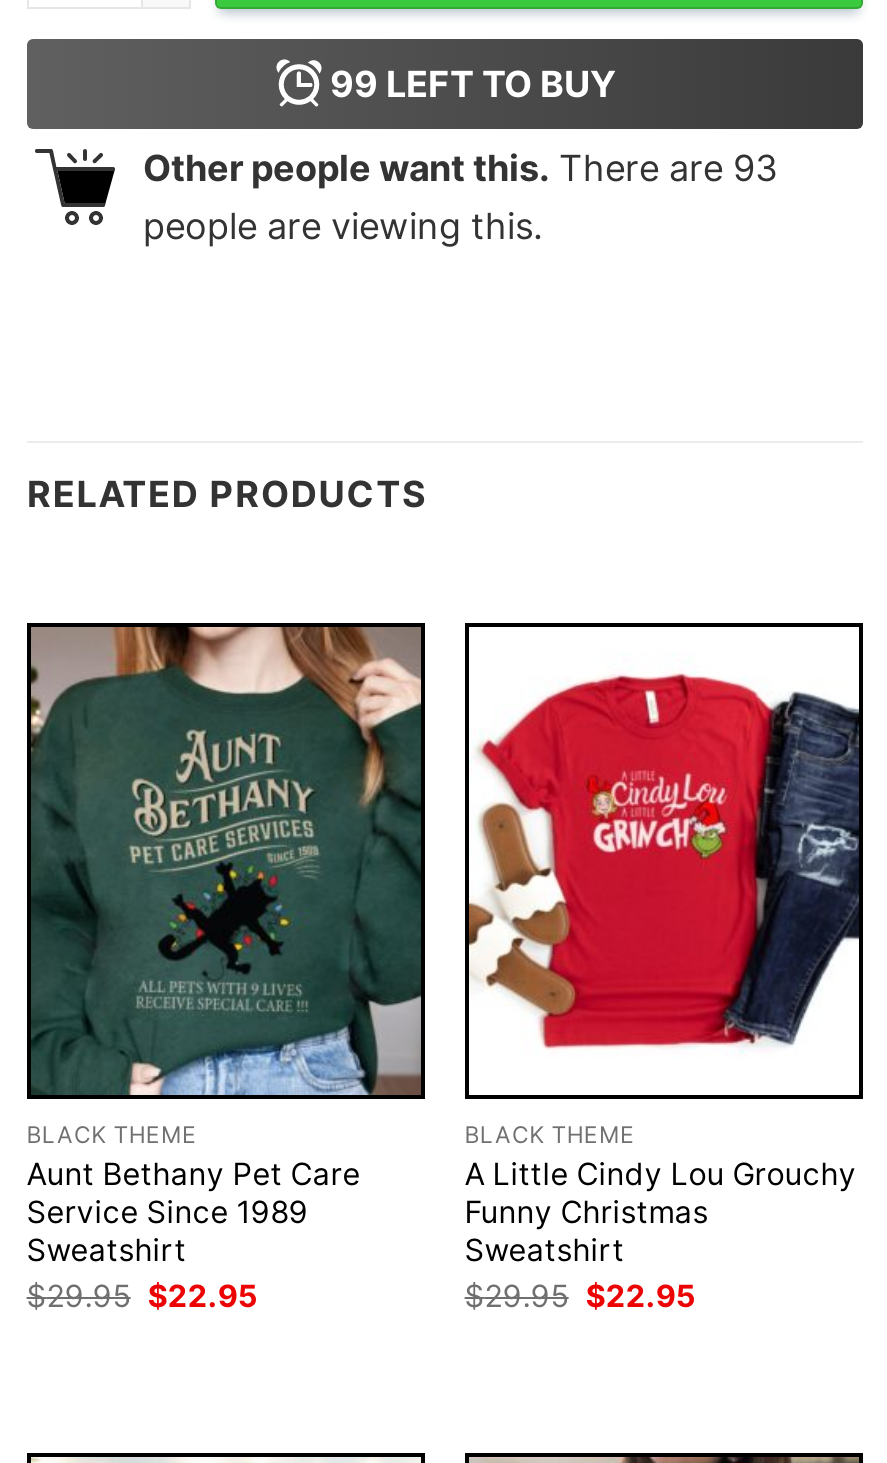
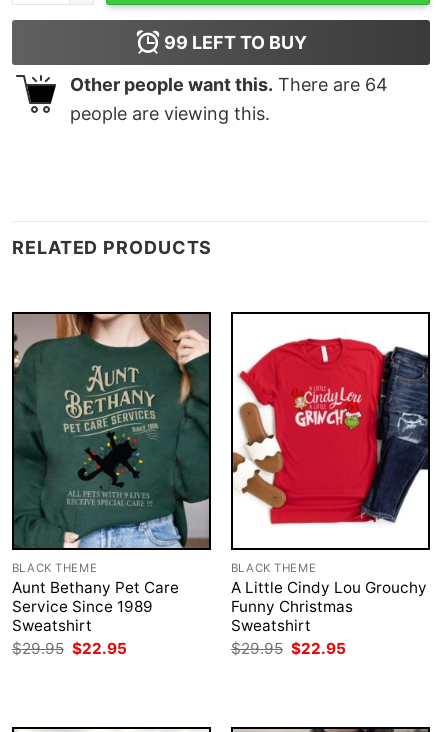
[143,146,777,188] Other people want this. There are 93 -> [70,73,388,94] Other people want this. There are 64

